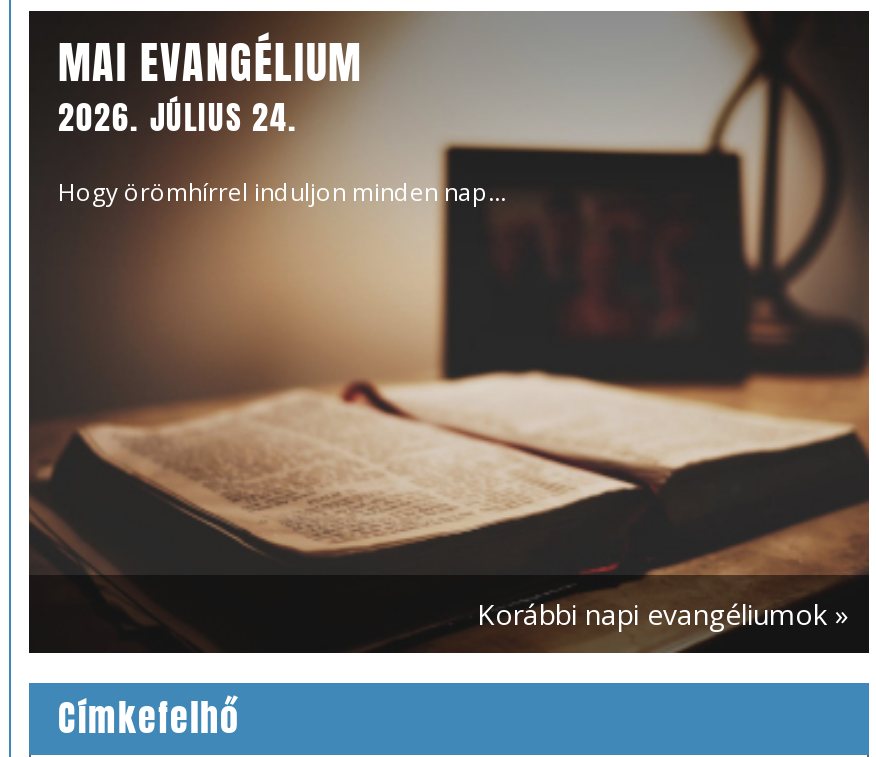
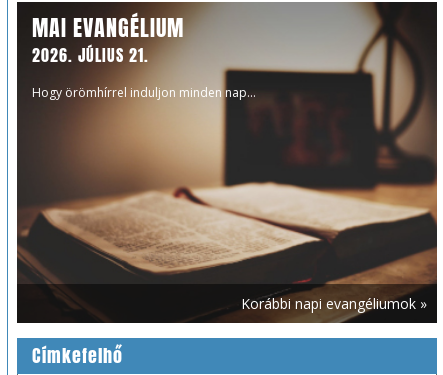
[58,95,298,141] 2026. JÚLIUS 24. -> [31,44,148,67] 2026. JÚLIUS 21.

